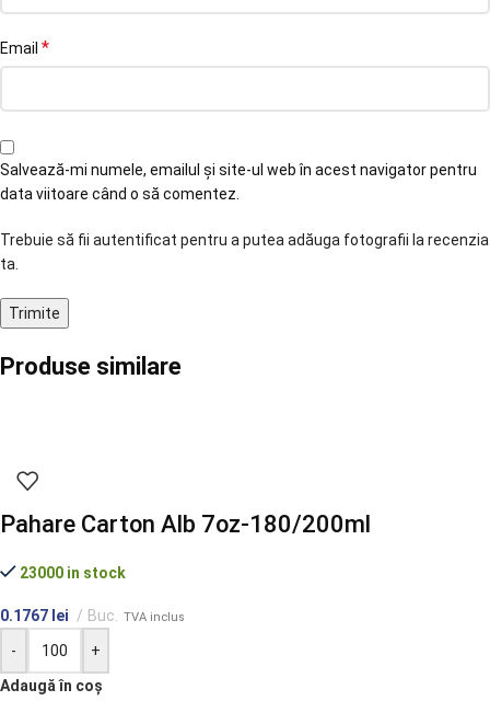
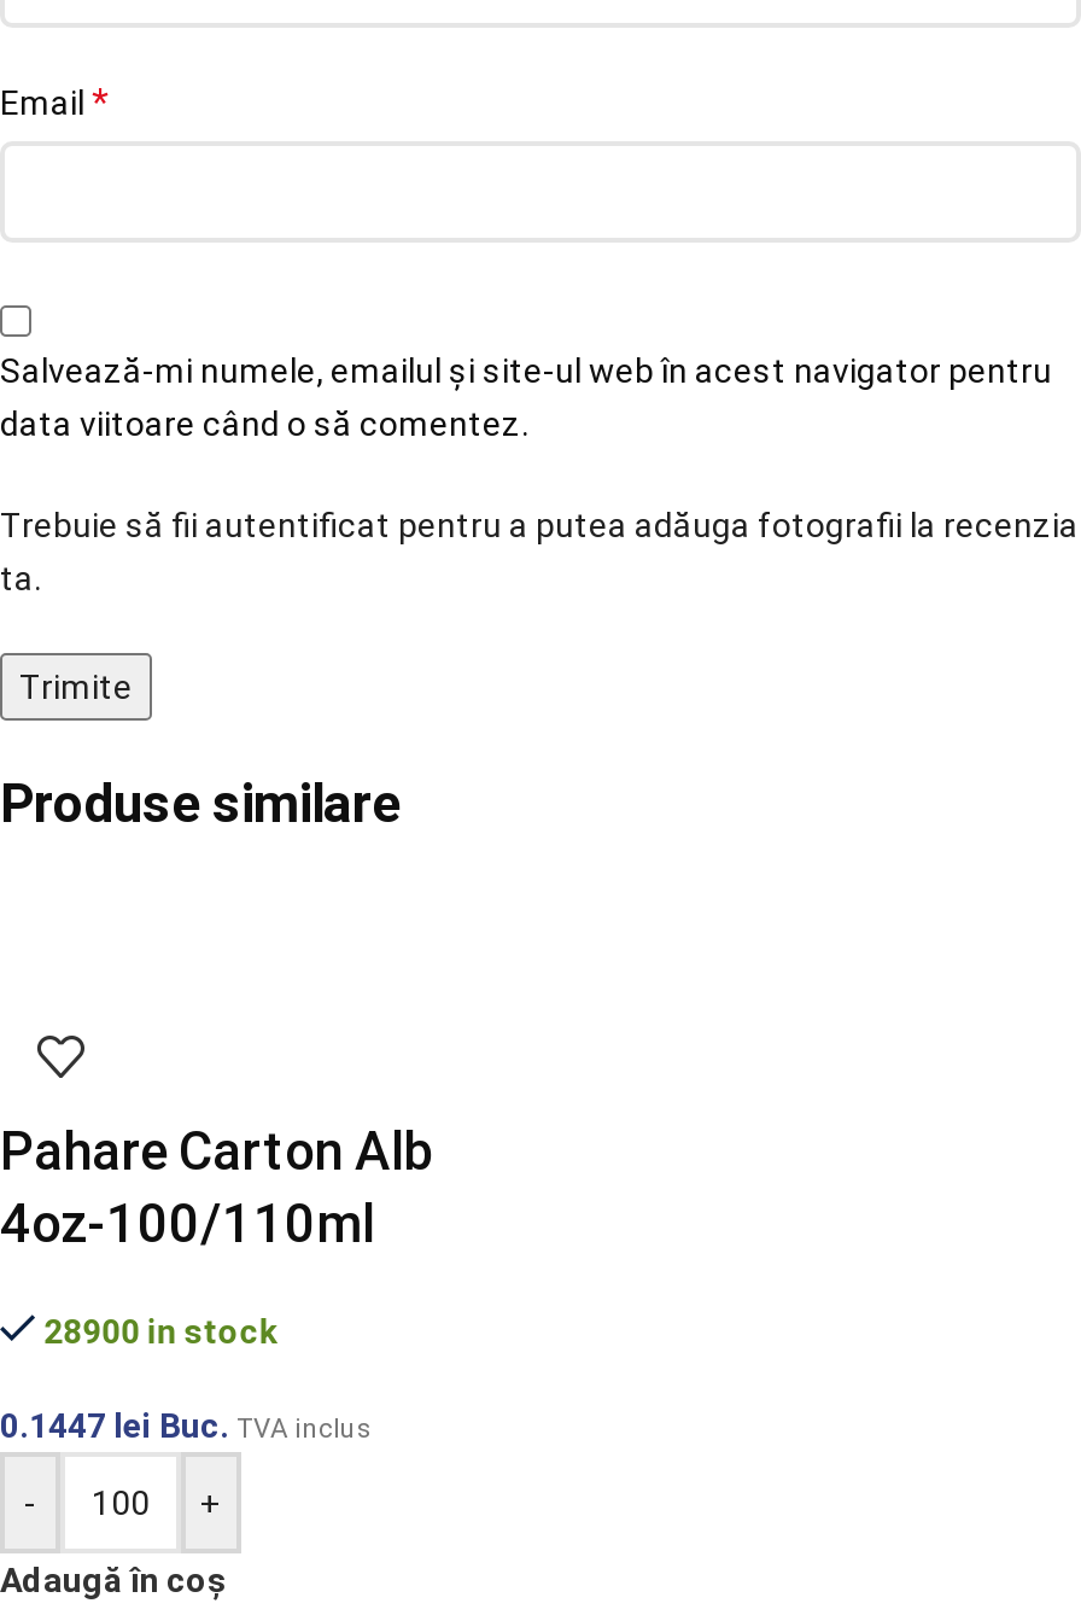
[0,510,371,538] Pahare Carton Alb 7oz-180/200ml -> [0,1123,432,1255] Pahare Carton Alb | 4oz-100/110ml
[20,564,126,582] 23000 in stock -> [44,1313,278,1352] 28900 in stock
[0,607,185,624] 0.1767 lei | Buc. TVA inclus -> [0,1407,372,1446] 0.1447 lei Buc. TVA inclus

